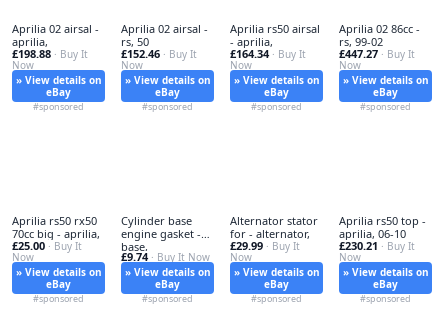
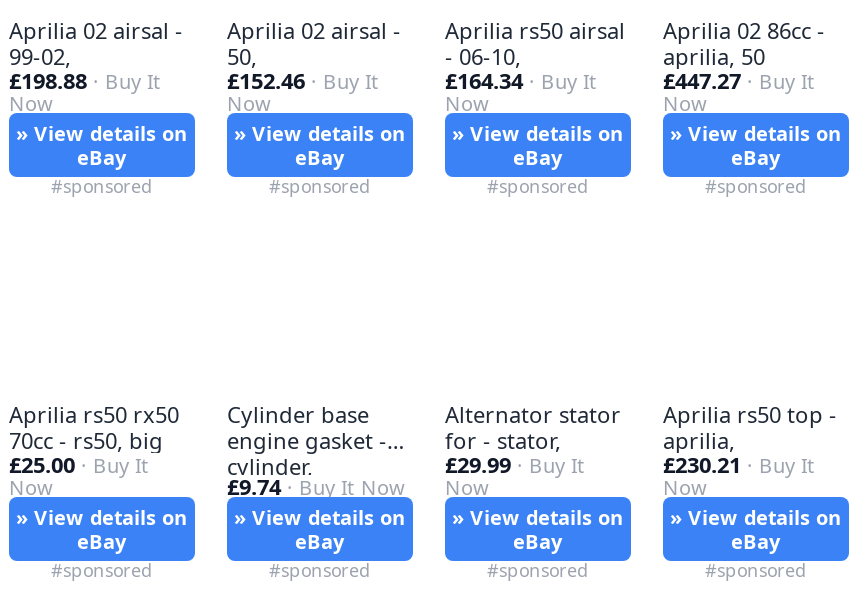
moved [12,34,48,49] -> [663,425,735,455]: aprilia,
none -> [9,41,71,71] 99-02,
[121,34,149,49] rs, 50 -> [227,41,257,71] 50,
[230,34,273,49] - aprilia, -> [445,41,521,71] - 06-10,
[339,34,383,49] rs, 99-02 -> [663,41,765,71] aprilia, 50
[12,226,100,241] 70cc big - aprilia, -> [9,425,163,455] 70cc - rs50, big
[230,226,310,241] for - alternator, -> [445,425,561,455] for - stator,
[339,226,406,241] aprilia, 06-10 -> none
[121,239,148,254] base, -> [227,451,313,481] cylinder,

